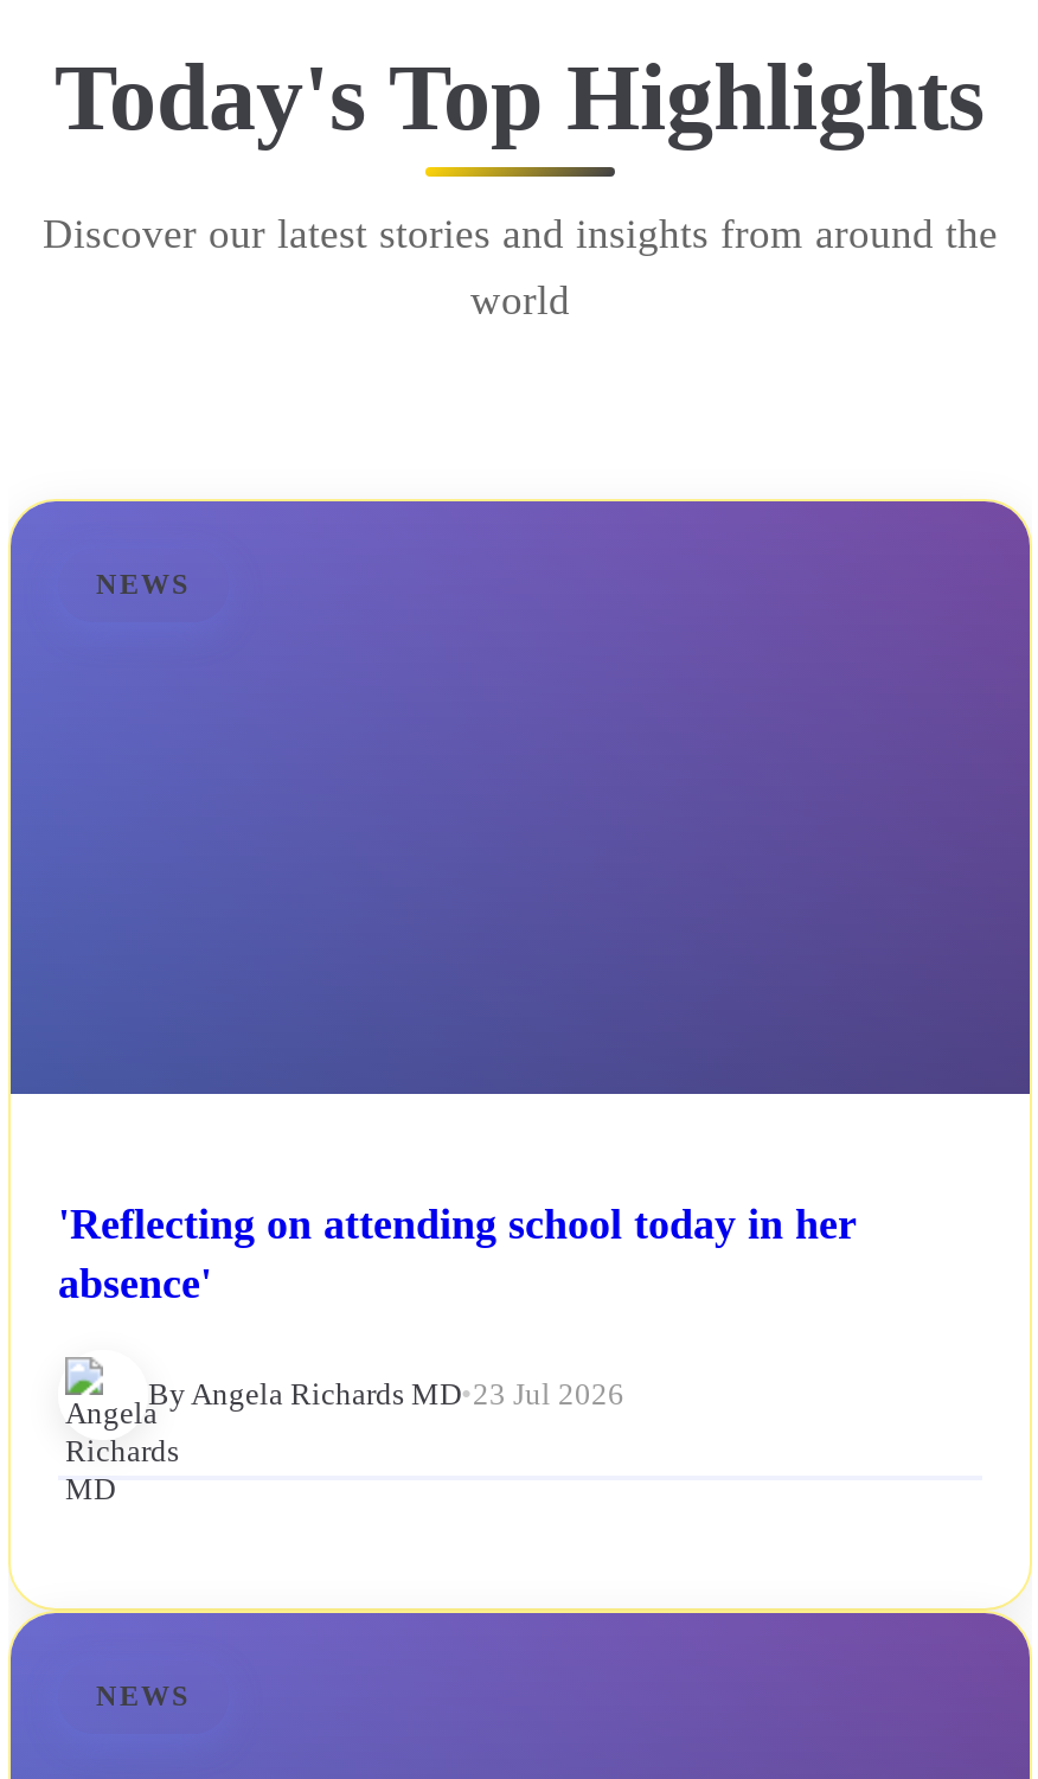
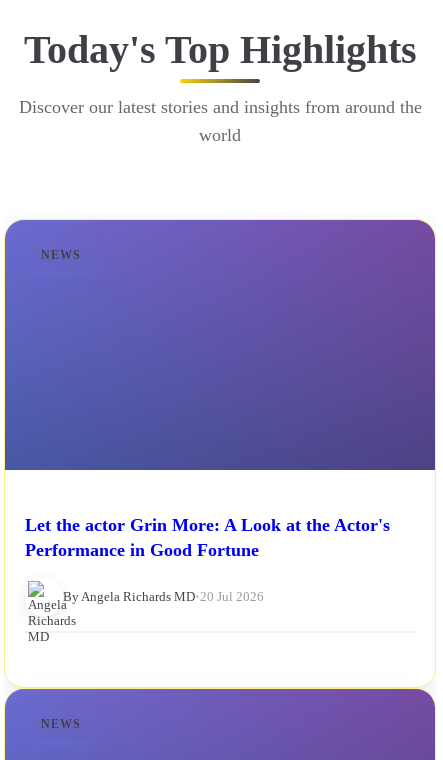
[58,1201,857,1308] 'Reflecting on attending school today in her | absence' -> [25,515,390,560] Let the actor Grin More: A Look at the Actor's | Performance in Good Fortune
[148,1377,624,1412] By Angela Richards MD • 23 Jul 2026 -> [63,589,264,604] By Angela Richards MD • 20 Jul 2026

